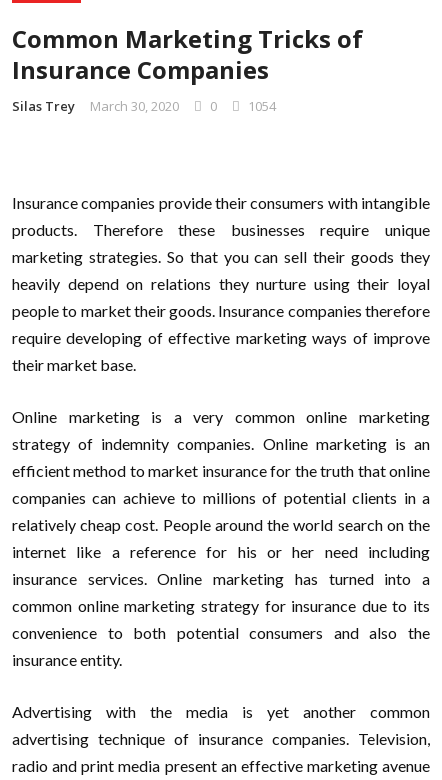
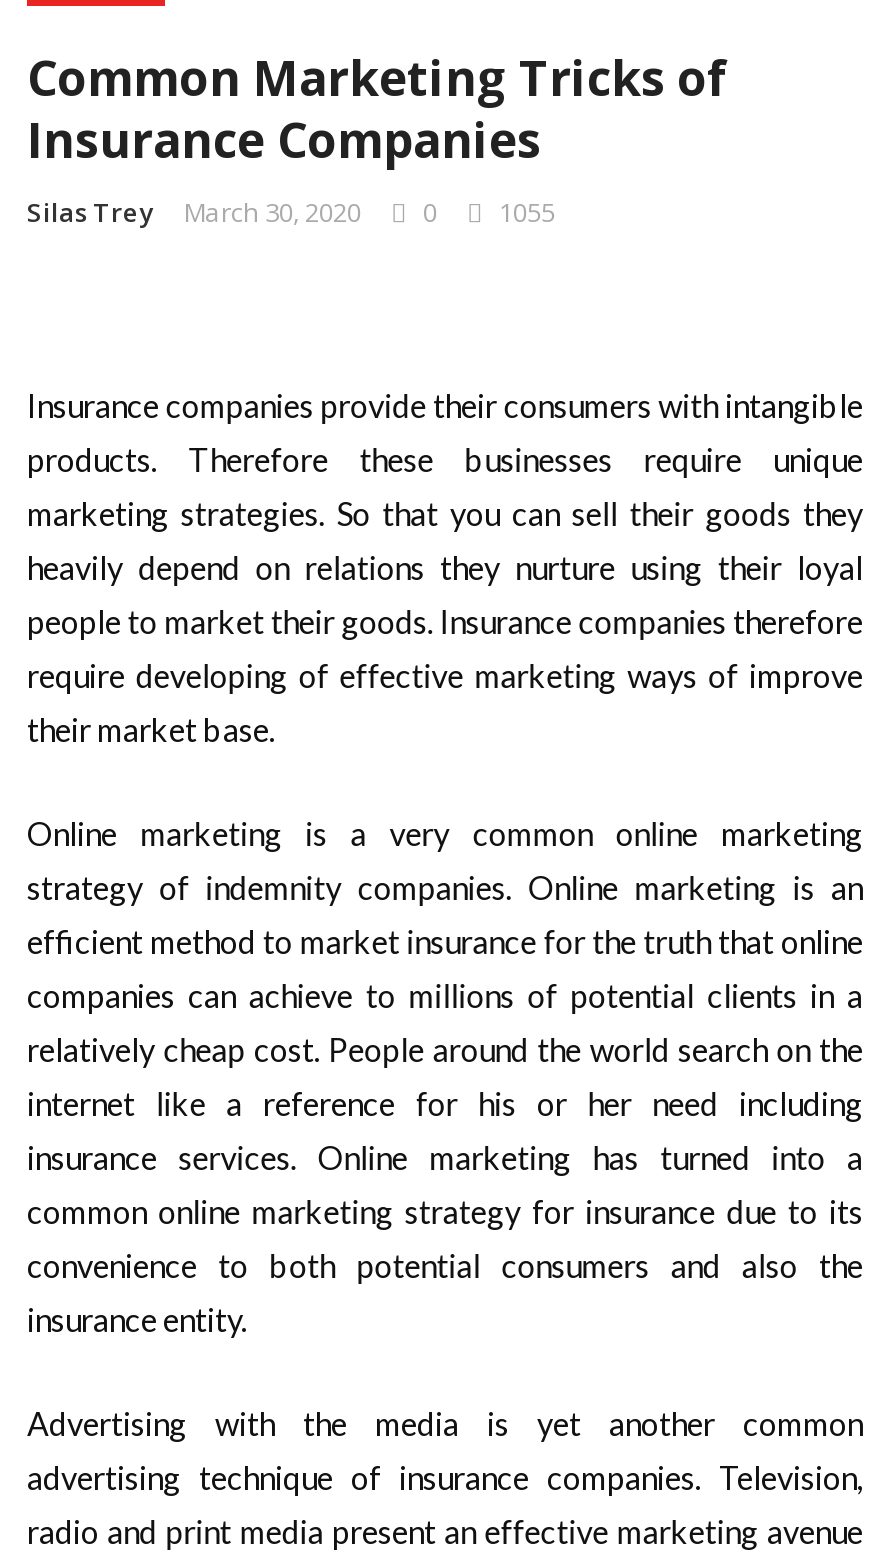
[12,97,276,115] Silas Trey March 30, 2020 0 1054 -> [27,194,555,230] Silas Trey March 30, 2020 0 1055

